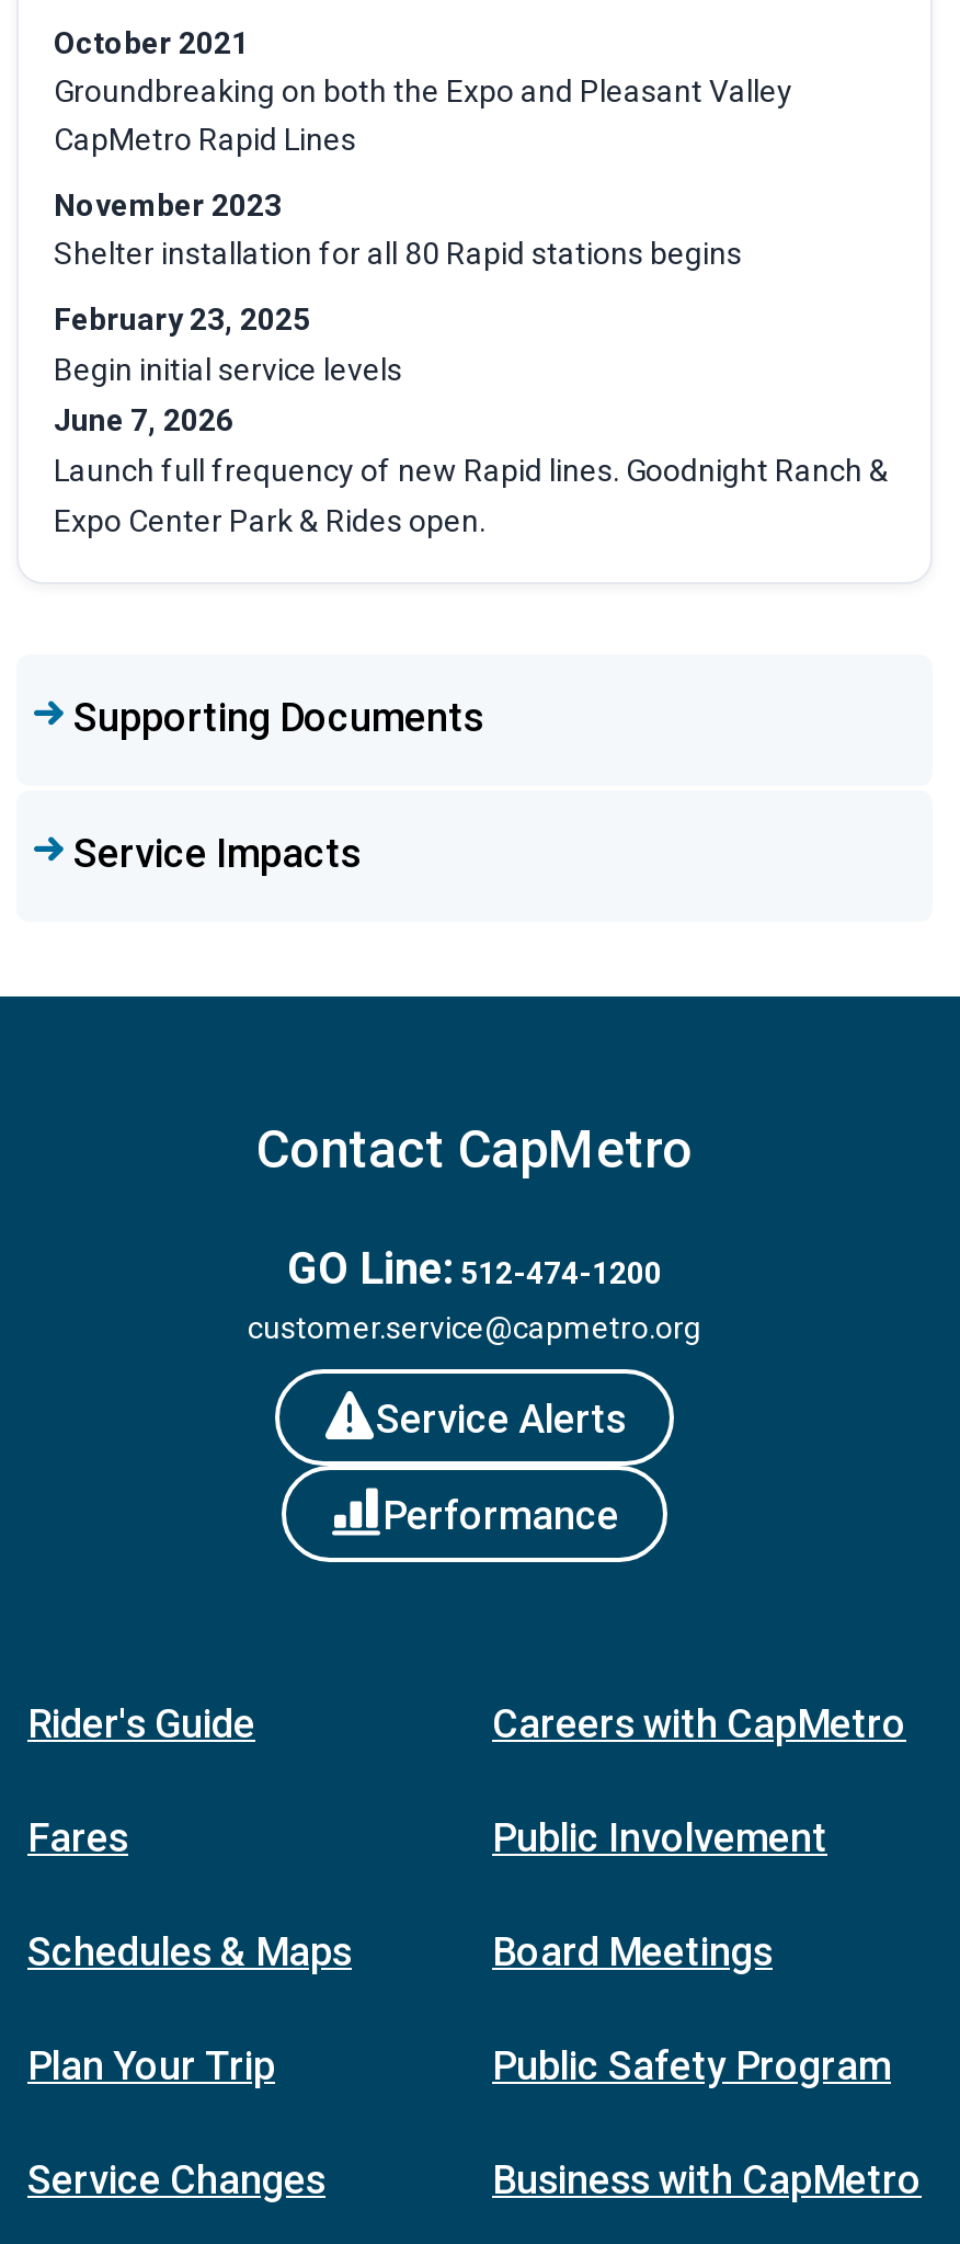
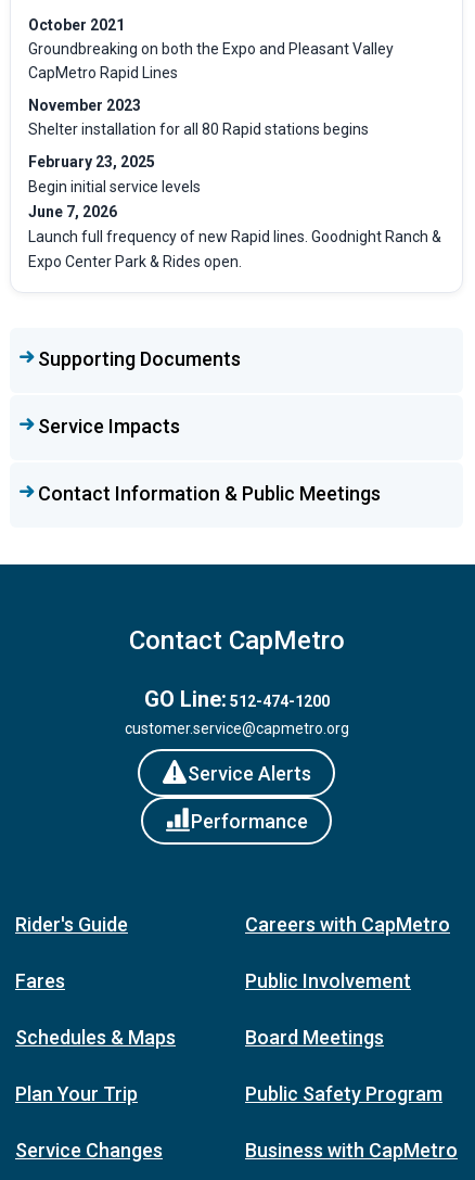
none -> [38,482,381,505] Contact Information & Public Meetings

